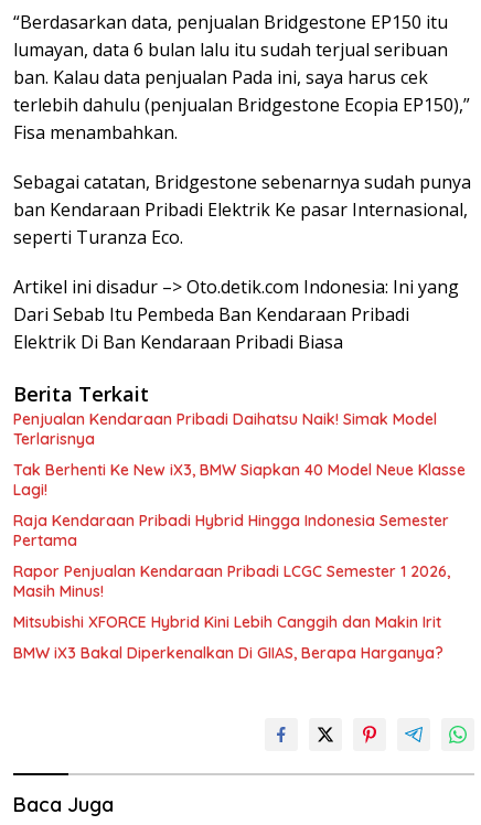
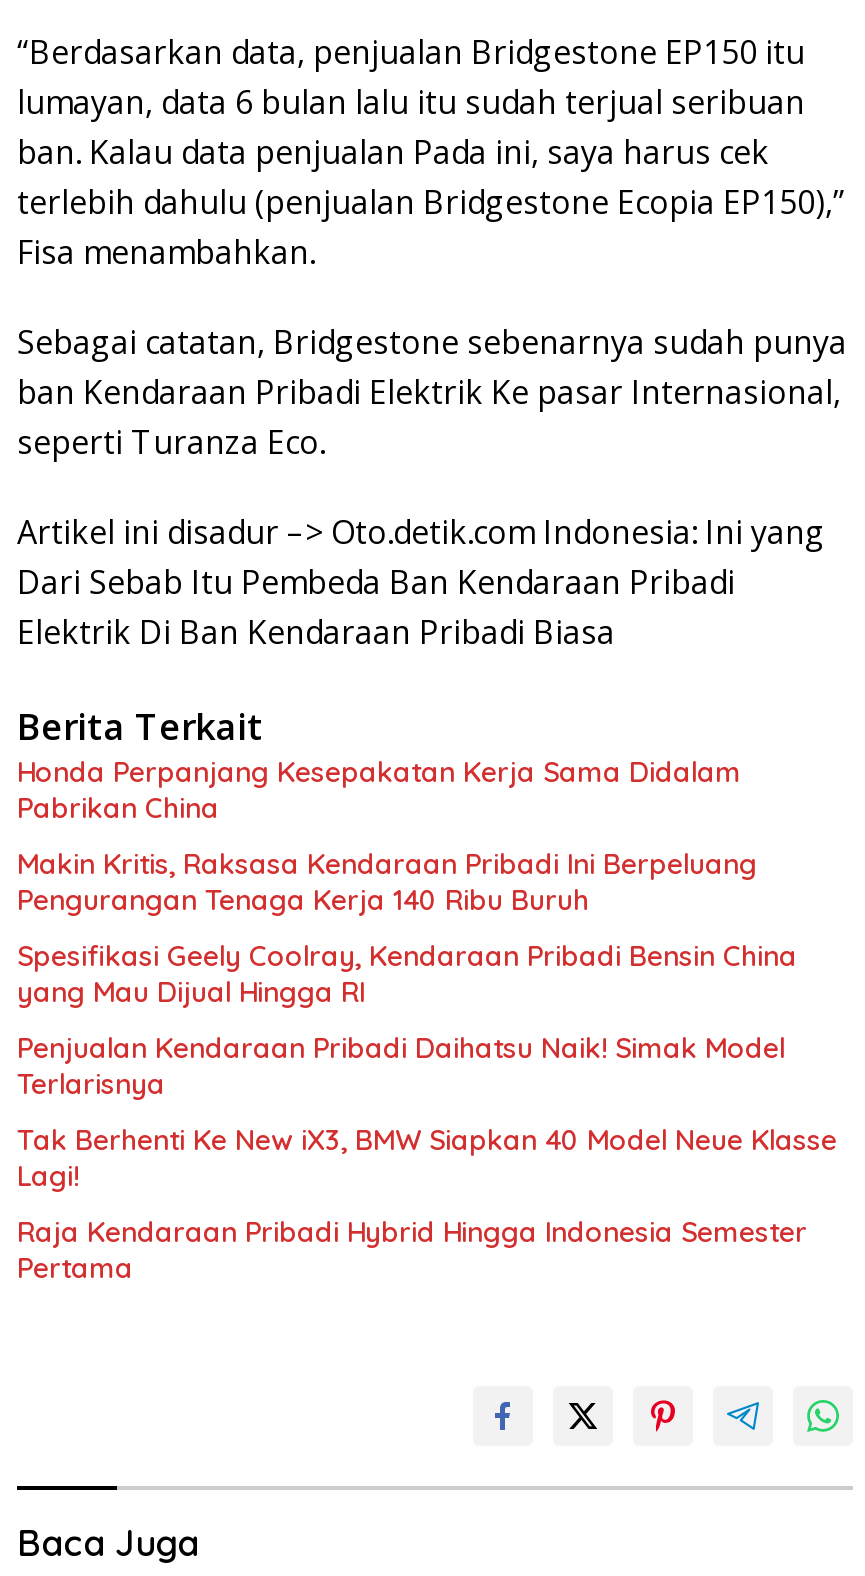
none -> [17,755,797,1011] Honda Perpanjang Kesepakatan Kerja Sama Didalam | Pabrikan China | Makin Kritis, Raksasa Kendaraan Pribadi Ini Berpeluang | Pengurangan Tenaga Kerja 140 Ribu Buruh | Spesifikasi Geely Coolray, Kendaraan Pribadi Bensin China | yang Mau Dijual Hingga RI
moved [13,410,466,551] -> [17,1031,837,1287]: Penjualan Kendaraan Pribadi Daihatsu Naik! Simak Model | Terlarisnya | Tak Berhenti Ke New iX3, BMW Siapkan 40 Model Neue Klasse | Lagi! | Raja Kendaraan Pribadi Hybrid Hingga Indonesia Semester | Pertama
[13,562,450,663] Rapor Penjualan Kendaraan Pribadi LCGC Semester 1 2026, | Masih Minus! | Mitsubishi XFORCE Hybrid Kini Lebih Canggih dan Makin Irit | BMW iX3 Bakal Diperkenalkan Di GIIAS, Berapa Harganya? -> none

